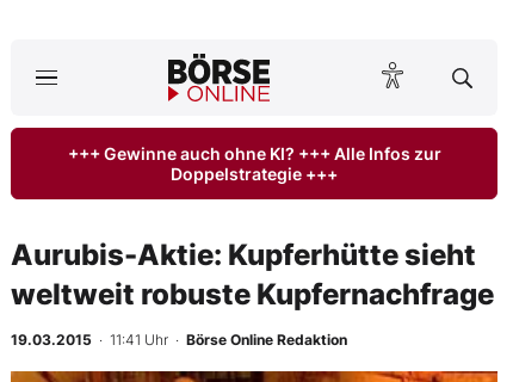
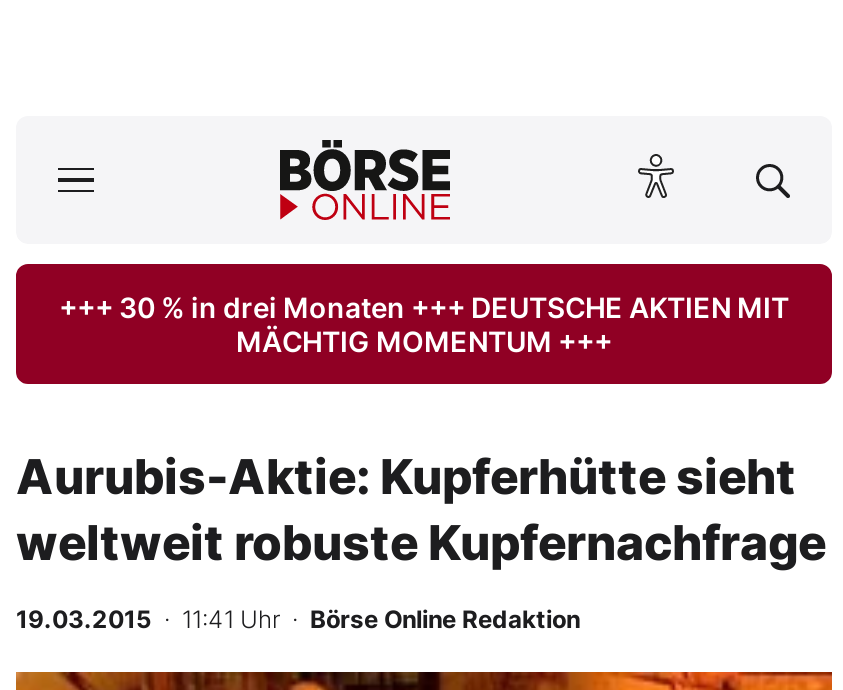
[67,143,441,184] +++ Gewinne auch ohne KI? +++ Alle Infos zur | Doppelstrategie +++ -> [59,290,789,358] +++ 30 % in drei Monaten +++ DEUTSCHE AKTIEN MIT | MÄCHTIG MOMENTUM +++

